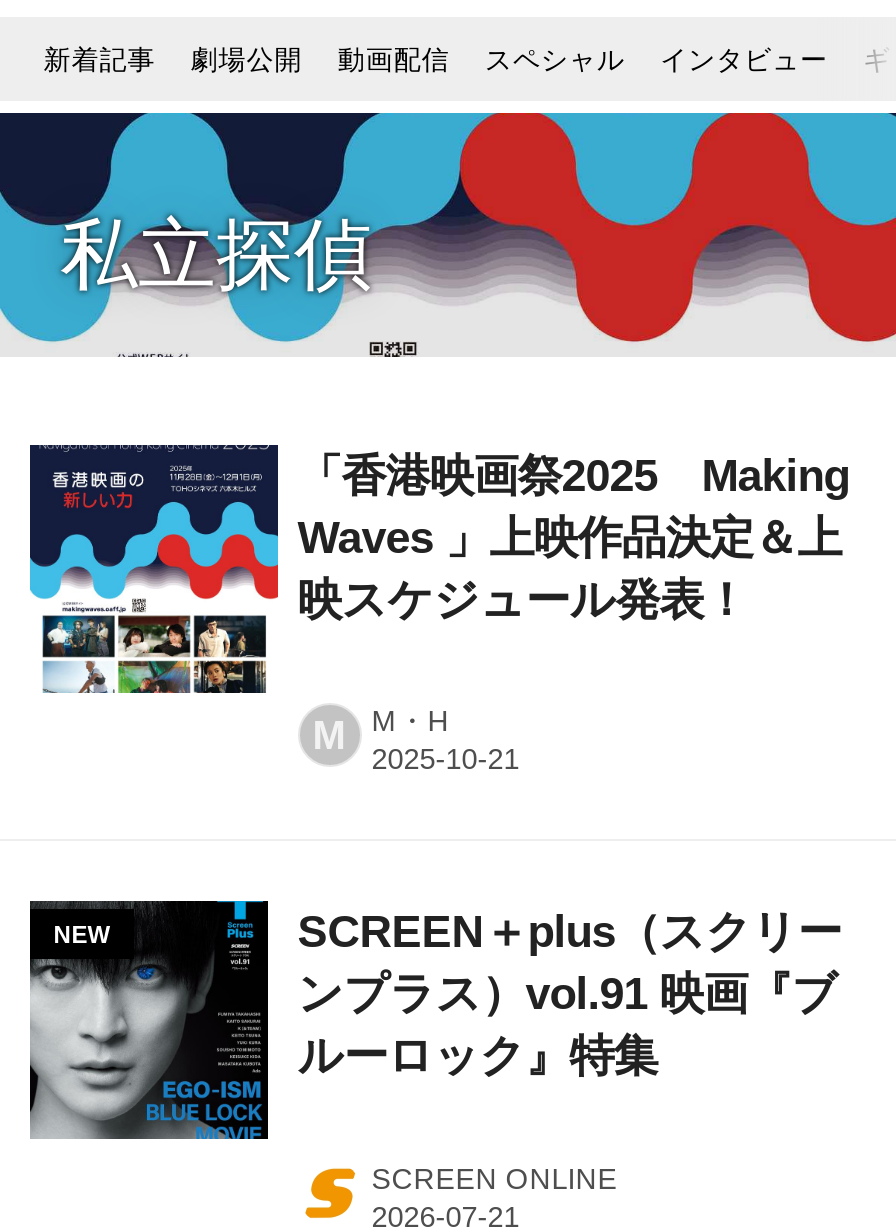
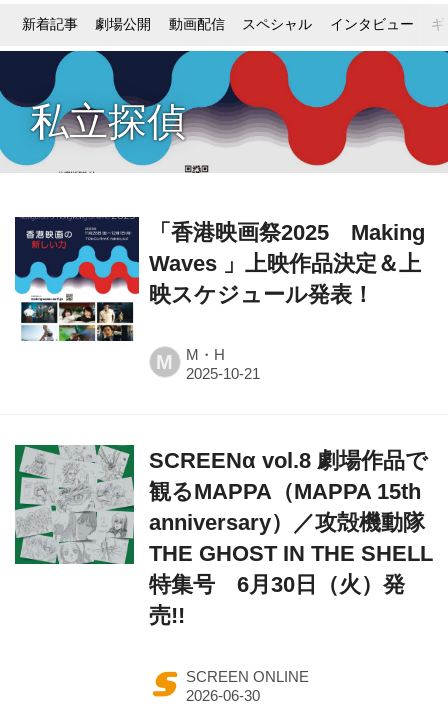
[28,900,842,1142] [image] | SCREEN＋plus（スクリー | ンプラス）vol.91 映画『ブ | ルーロック』特集 -> [14,444,433,628] [image] | SCREENα vol.8 劇場作品で | 観るMAPPA（MAPPA 15th | anniversary）／攻殻機動隊 | THE GHOST IN THE SHELL | 特集号 6月30日（火）発 | 売!!

